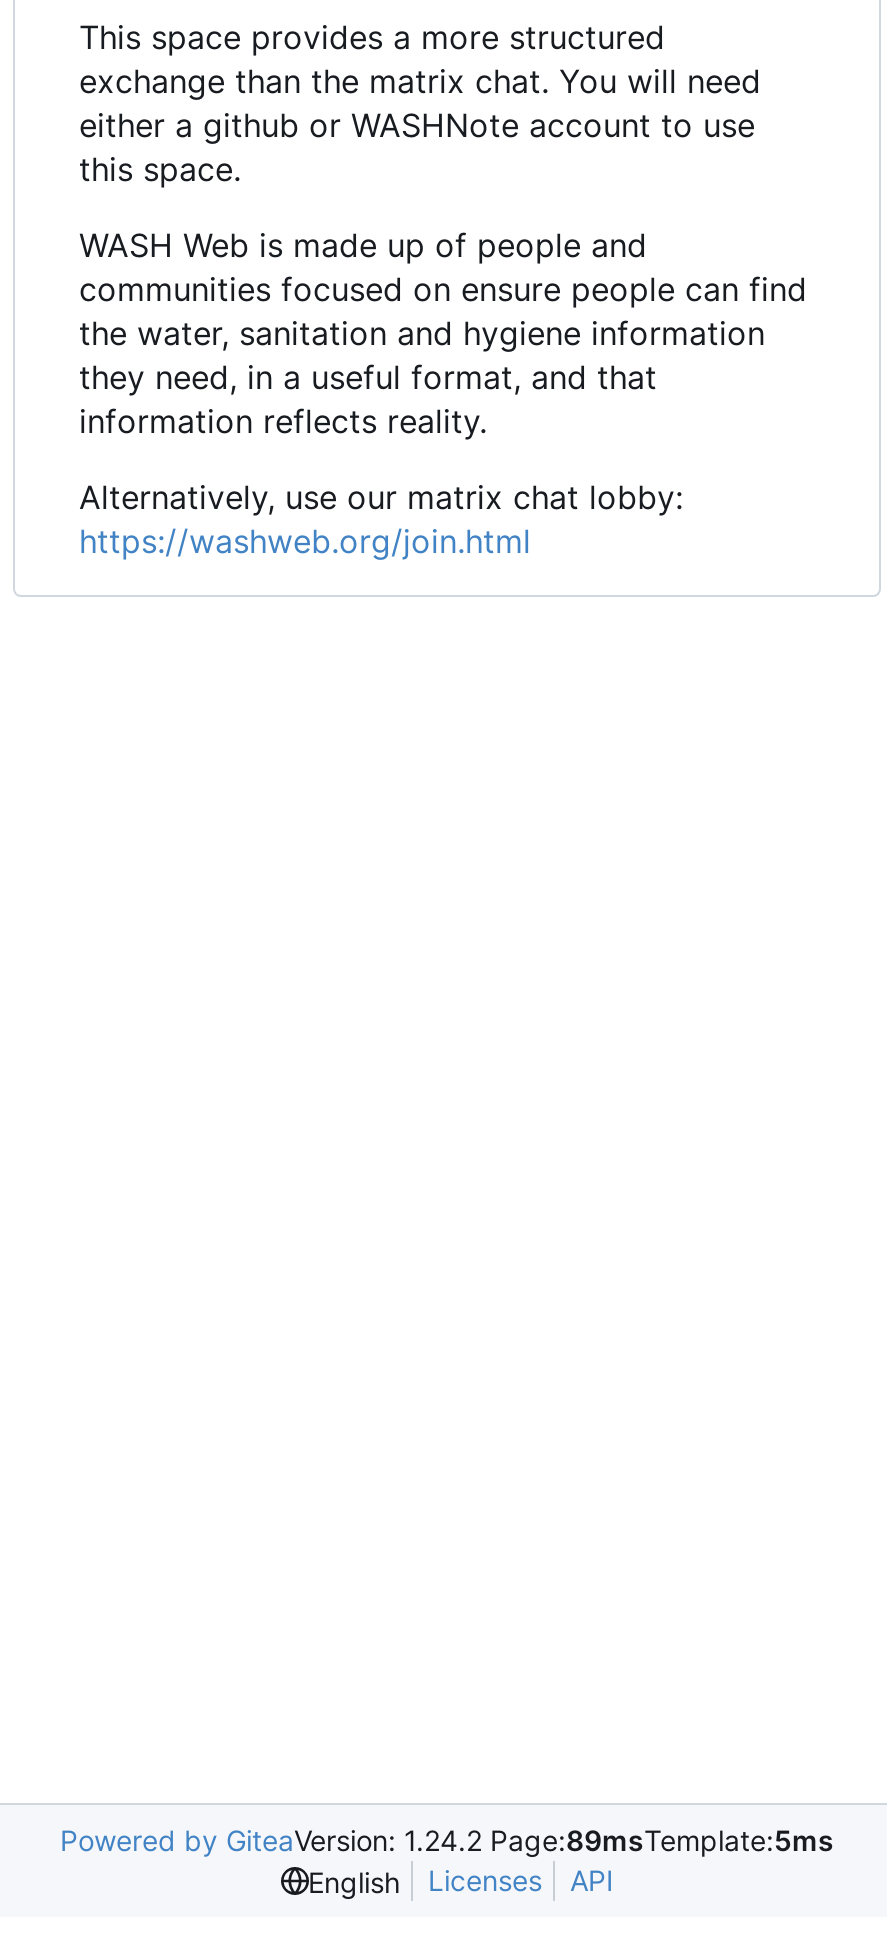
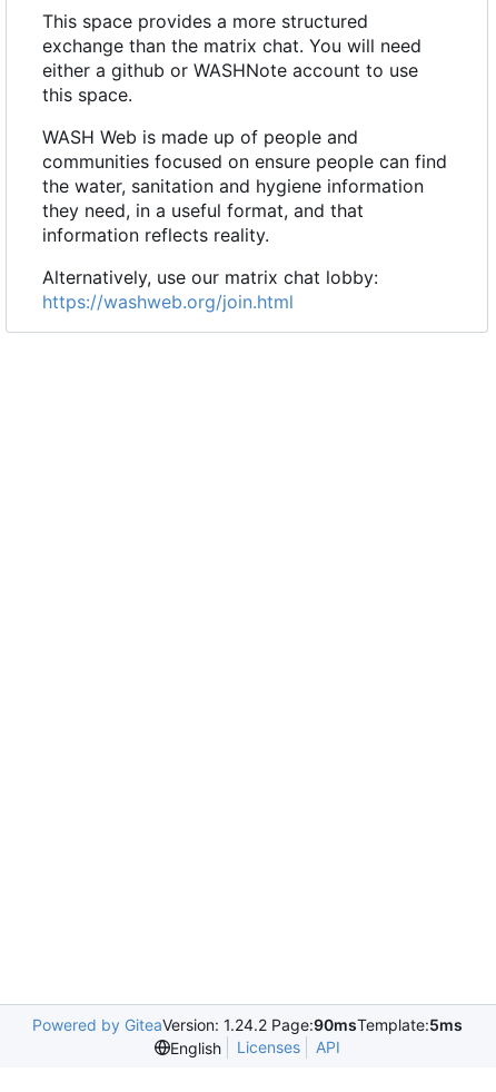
[60,1823,834,1857] Powered by GiteaVersion: 1.24.2 Page:89msTemplate:5ms -> [32,1015,462,1034] Powered by GiteaVersion: 1.24.2 Page:90msTemplate:5ms

